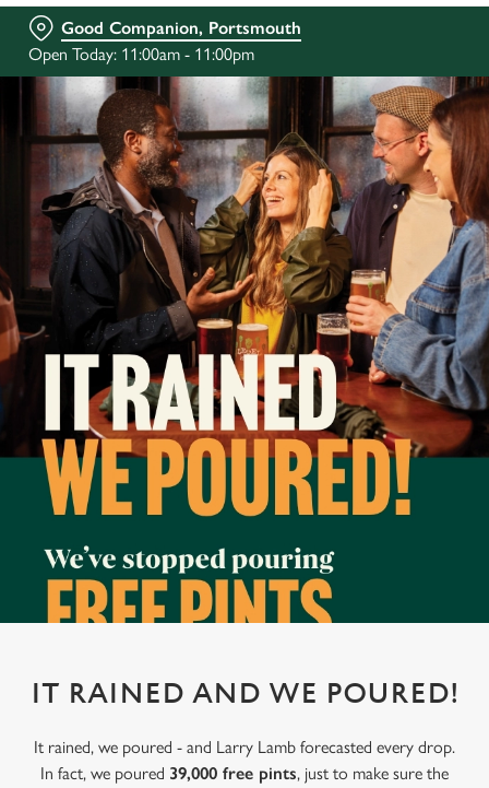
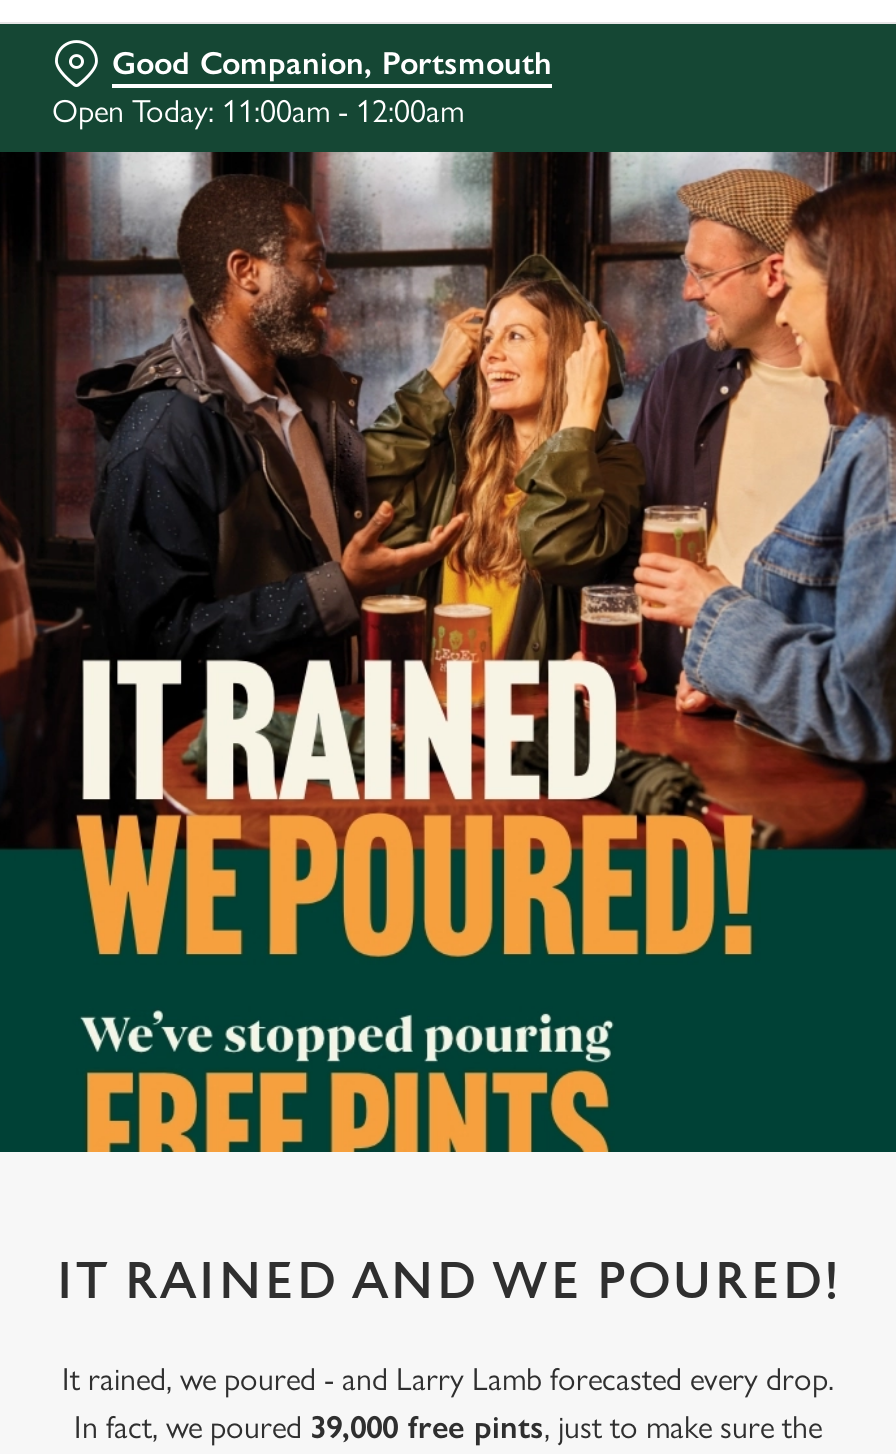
[28,44,254,64] Open Today: 11:00am - 11:00pm -> [52,92,464,130] Open Today: 11:00am - 12:00am

